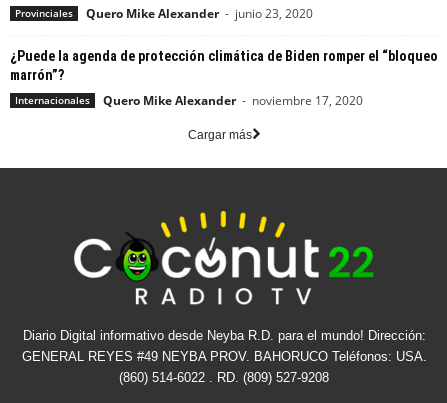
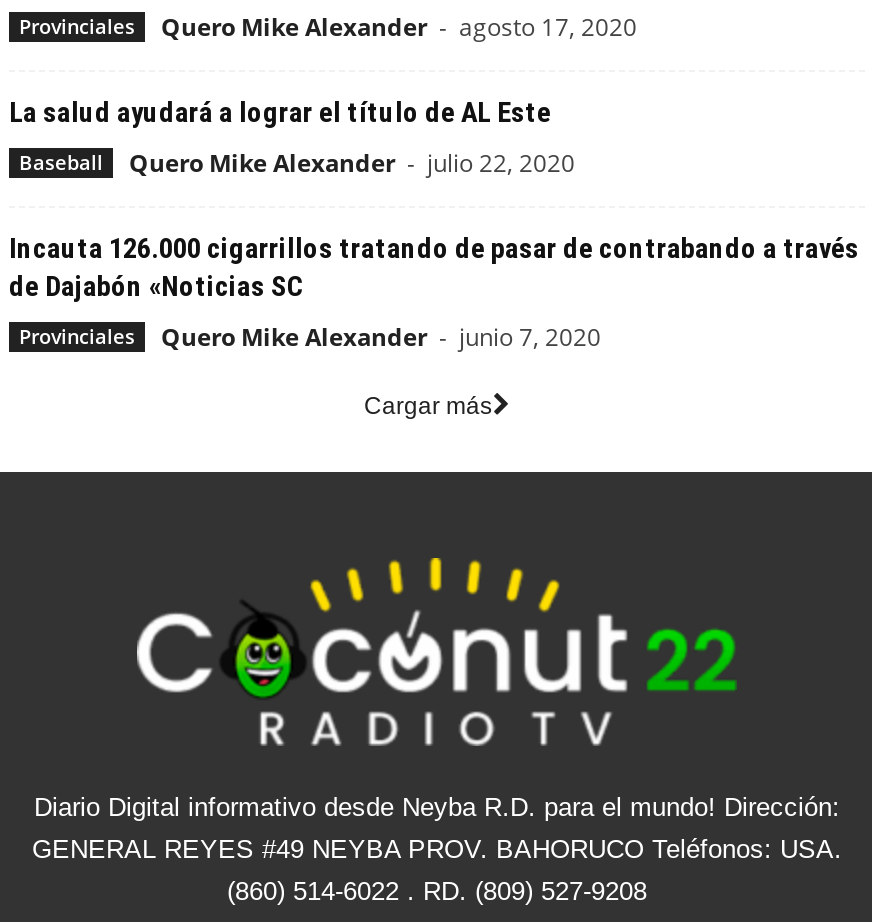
[10,5,438,109] Quero Mike Alexander - junio 23, 2020 | ¿Puede la agenda de protección climática de Biden romper el “bloqueo | marrón”? | Internacionales | Quero Mike Alexander - noviembre 17, 2020 -> [9,10,859,354] Quero Mike Alexander - agosto 17, 2020 | La salud ayudará a lograr el título de AL Este | Baseball | Quero Mike Alexander - julio 22, 2020 | Incauta 126.000 cigarrillos tratando de pasar de contrabando a través | de Dajabón «Noticias SC | Provinciales | Quero Mike Alexander - junio 7, 2020

